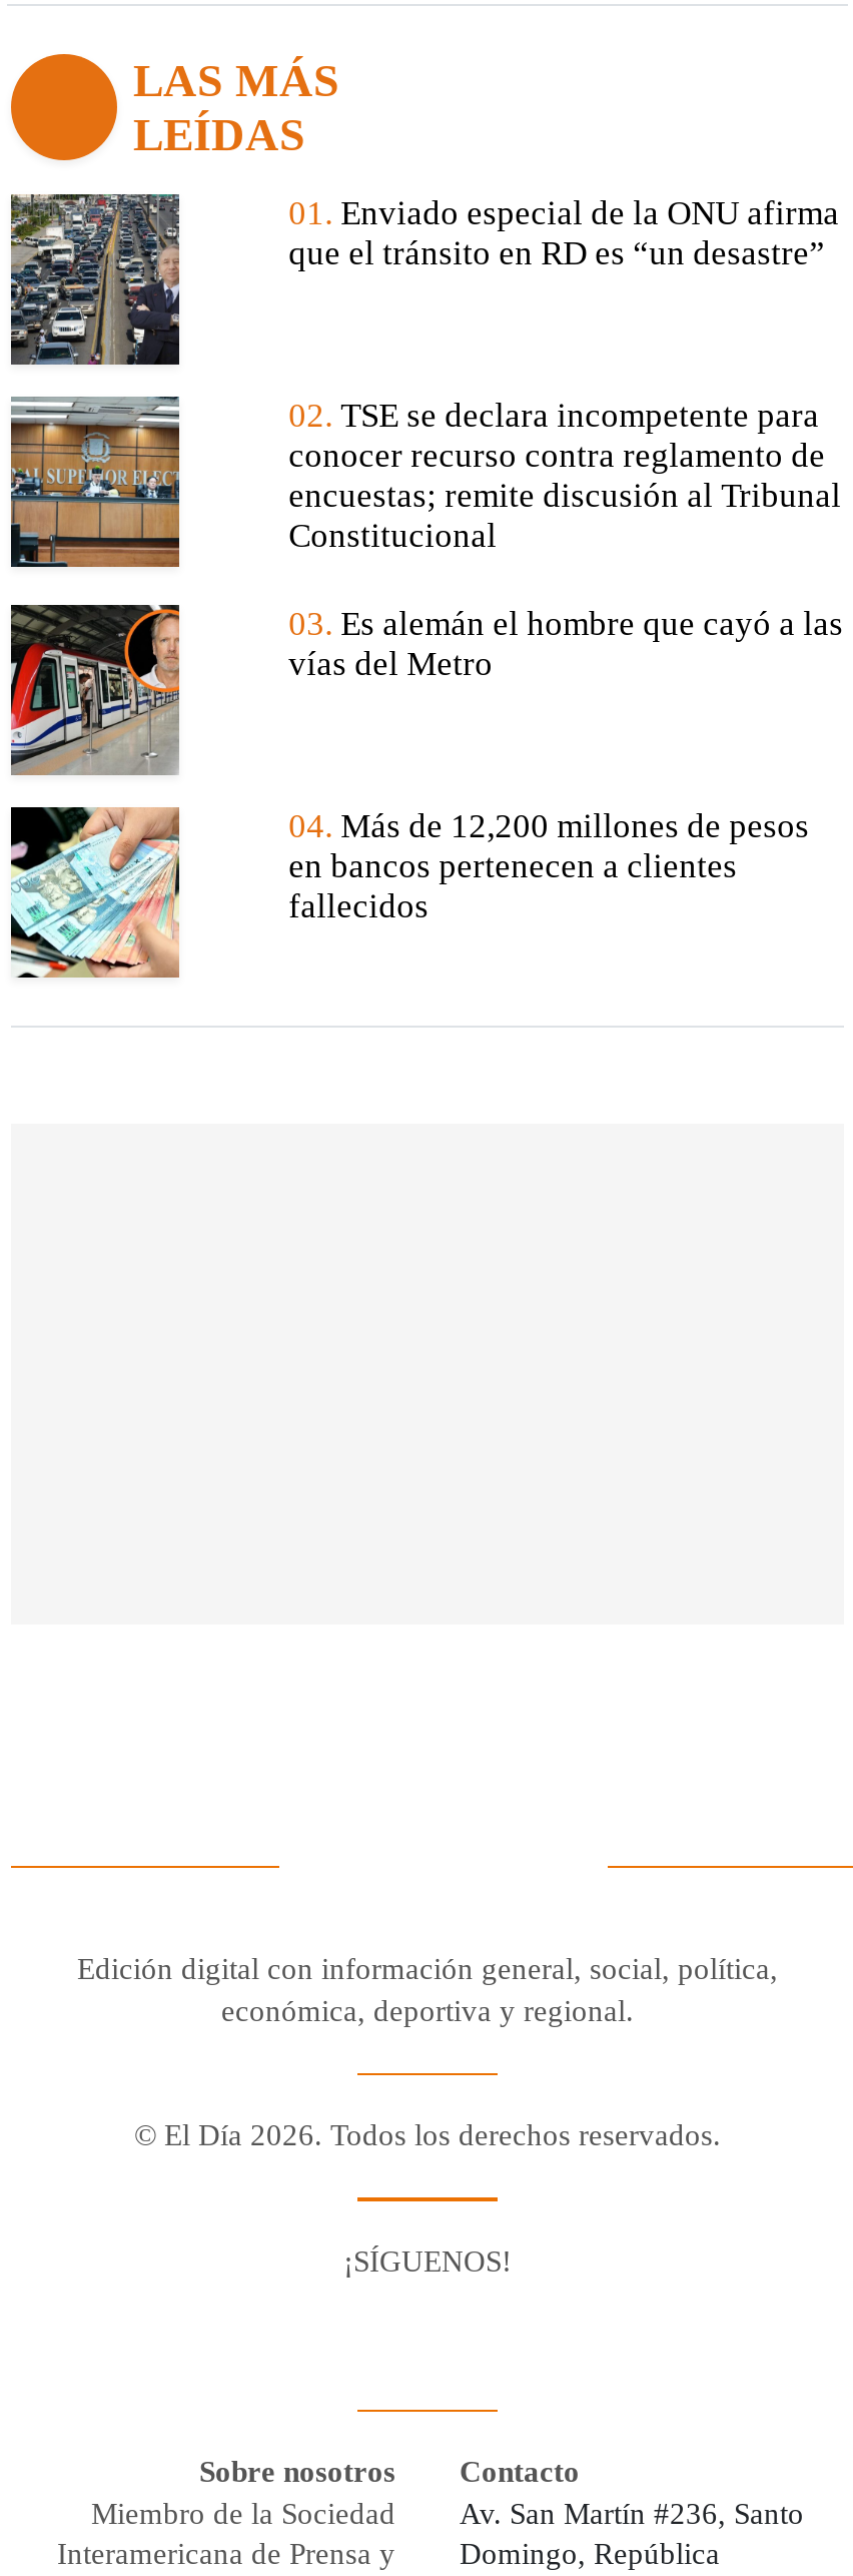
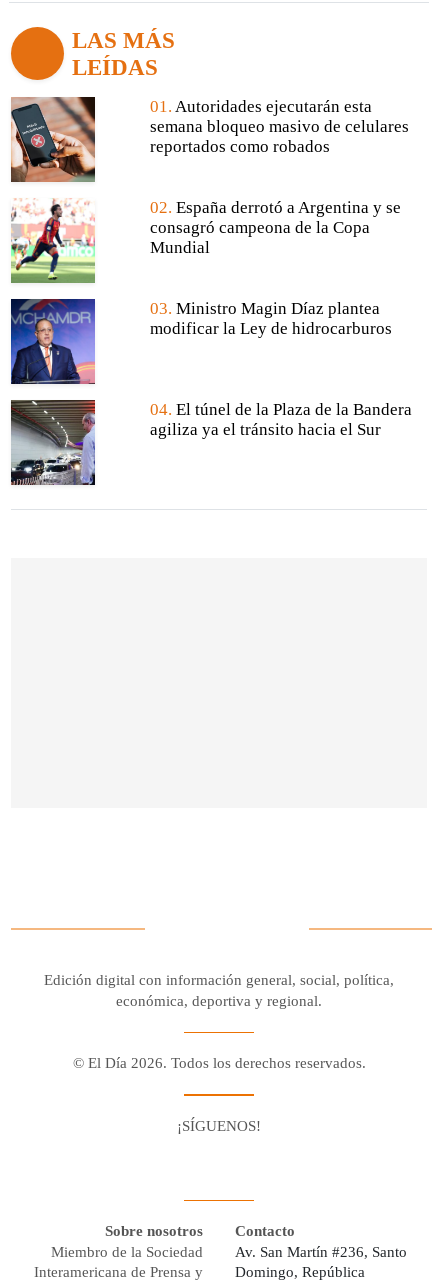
[9,192,181,367] [image] -> [10,96,96,183] [image]
[289,193,839,271] 01. Enviado especial de la ONU afirma | que el tránsito en RD es “un desastre” -> [150,96,409,155] 01. Autoridades ejecutarán esta | semana bloqueo masivo de celulares | reportados como robados
[9,395,181,569] [image] -> [10,198,96,284] [image]
[289,396,841,554] 02. TSE se declara incompetente para | conocer recurso contra reglamento de | encuestas; remite discusión al Tribunal | Constitucional -> [150,197,401,256] 02. España derrotó a Argentina y se | consagró campeona de la Copa | Mundial
[9,603,181,777] [image] -> [10,298,96,385] [image]
[289,604,843,682] 03. Es alemán el hombre que cayó a las | vías del Metro -> [150,298,392,337] 03. Ministro Magin Díaz plantea | modificar la Ley de hidrocarburos
[11,805,181,980] [image] -> [10,399,96,486] [image]
[289,806,809,924] 04. Más de 12,200 millones de pesos | en bancos pertenecen a clientes | fallecidos -> [150,399,412,438] 04. El túnel de la Plaza de la Bandera | agiliza ya el tránsito hacia el Sur

